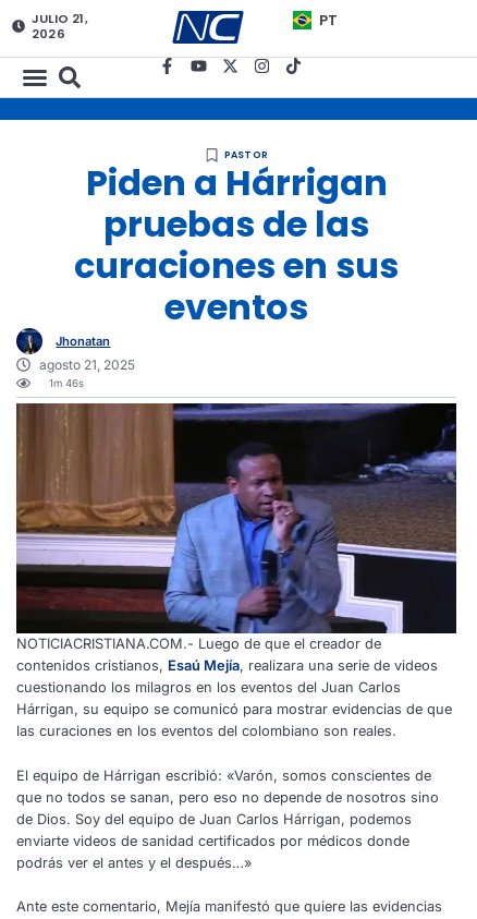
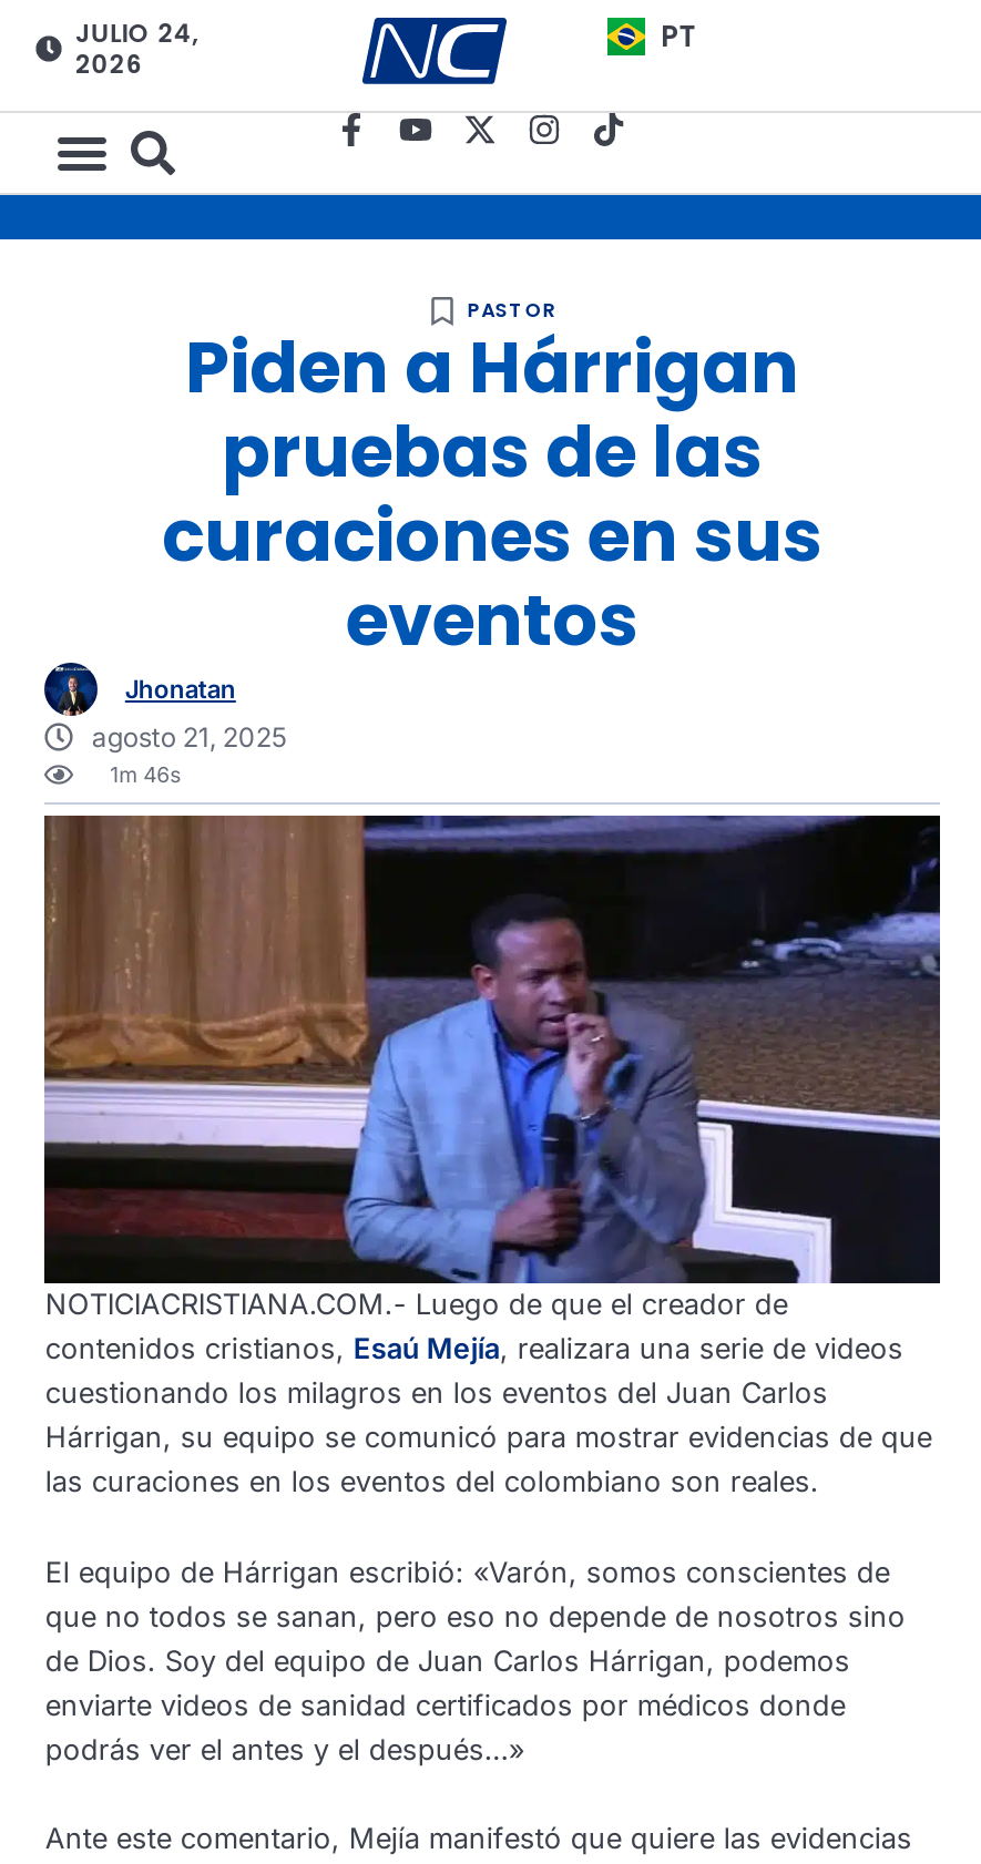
[32,10,88,27] JULIO 21, -> [75,16,199,51] JULIO 24,

